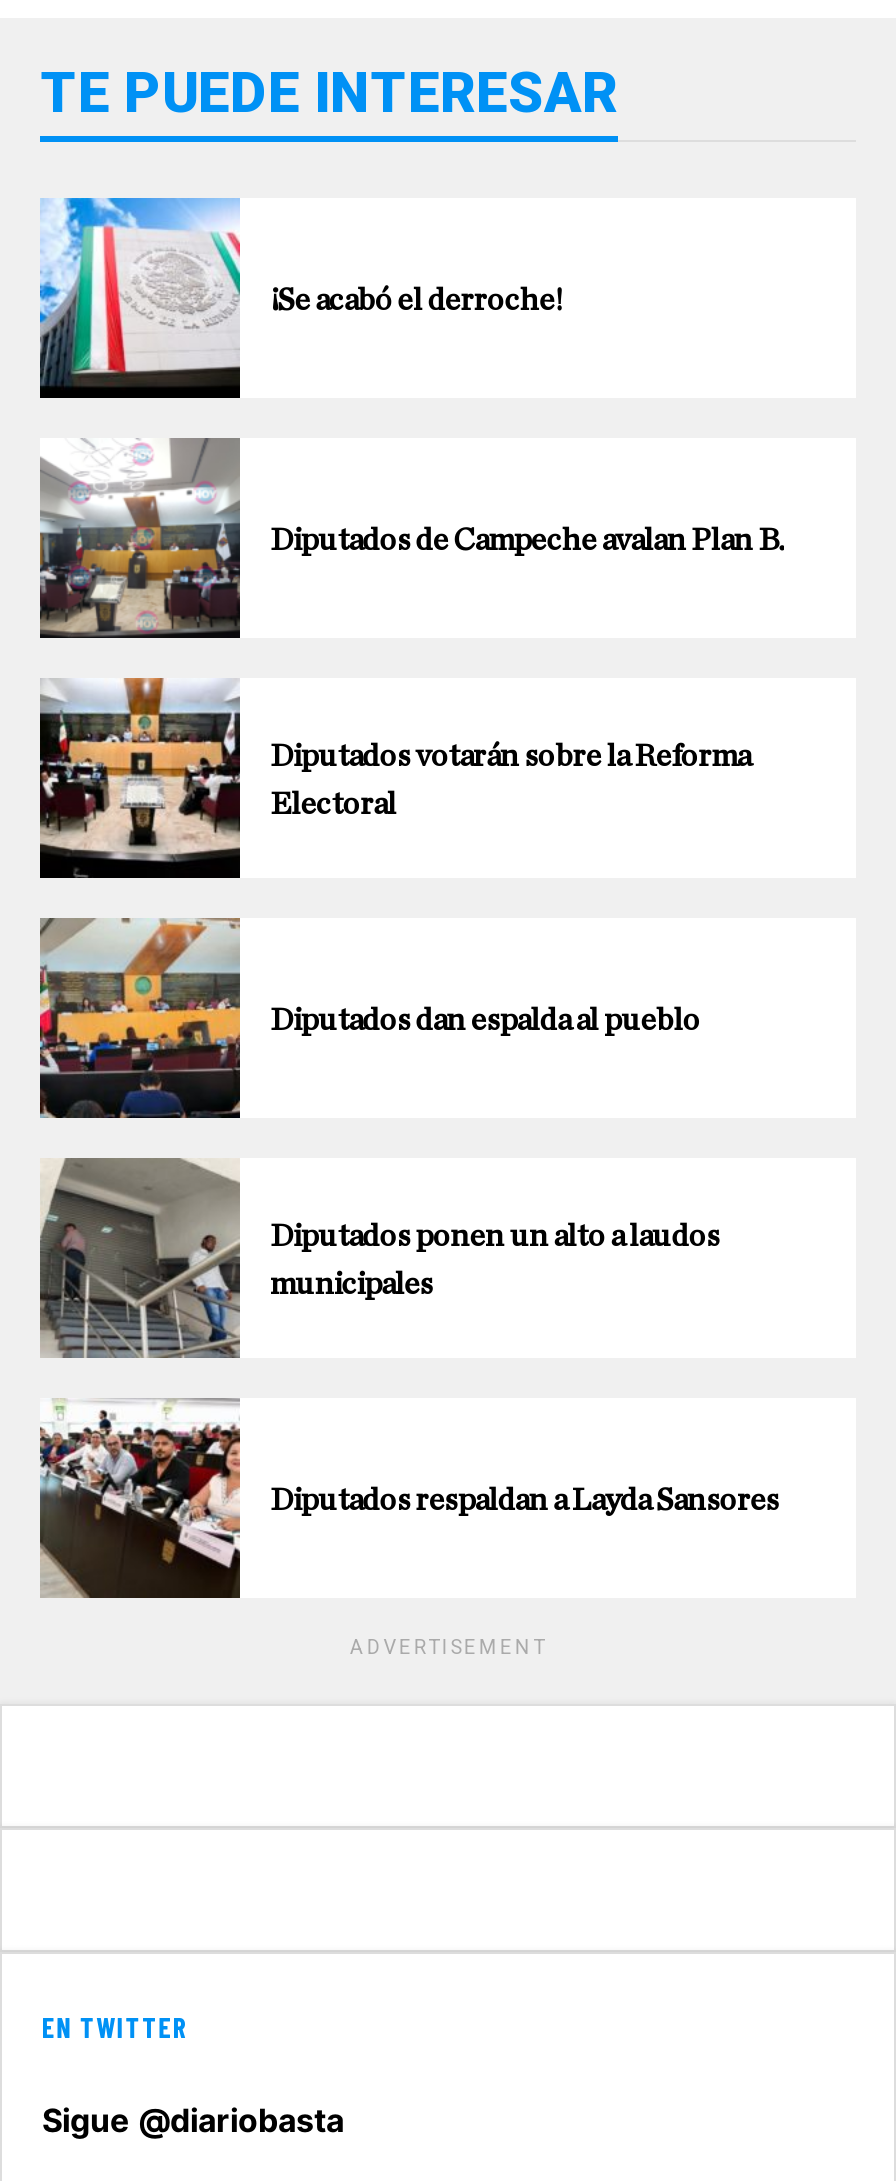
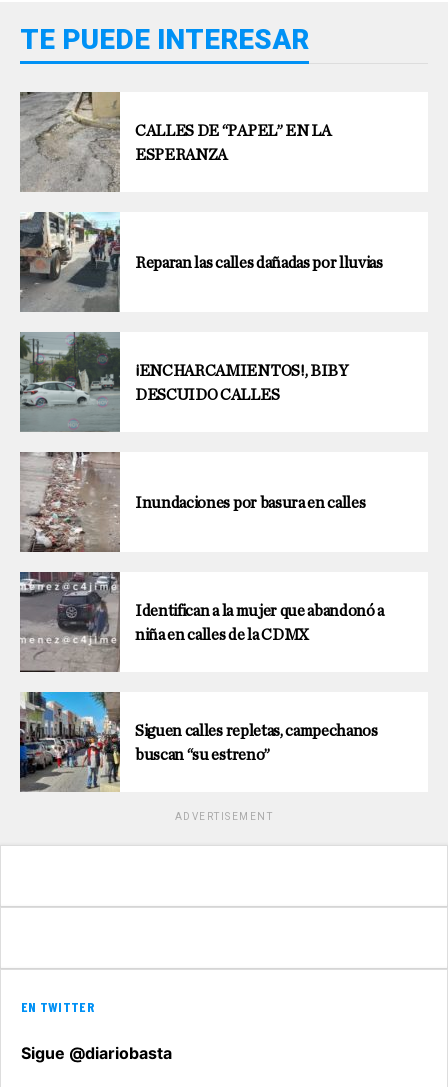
[38,196,564,400] [image] | ¡Se acabó el derroche! -> [19,91,331,192] [image] | CALLES DE “PAPEL” EN LA | ESPERANZA
[40,436,783,638] [image] | Diputados de Campeche avalan Plan B. -> [19,211,383,313] [image] | Reparan las calles dañadas por lluvias
[40,676,750,878] [image] | Diputados votarán sobre la Reforma | Electoral -> [19,331,348,433] [image] | ¡ENCHARCAMIENTOS!, BIBY | DESCUIDO CALLES
[38,918,700,1120] [image] | Diputados dan espalda al pueblo -> [20,451,365,553] [image] | Inundaciones por basura en calles
[40,1158,720,1358] [image] | Diputados ponen un alto a laudos | municipales -> [19,571,384,673] [image] | Identifican a la mujer que abandonó a | niña en calles de la CDMX
[38,1398,779,1600] [image] | Diputados respaldan a Layda Sansores -> [19,691,378,792] [image] | Siguen calles repletas, campechanos | buscan “su estreno”

